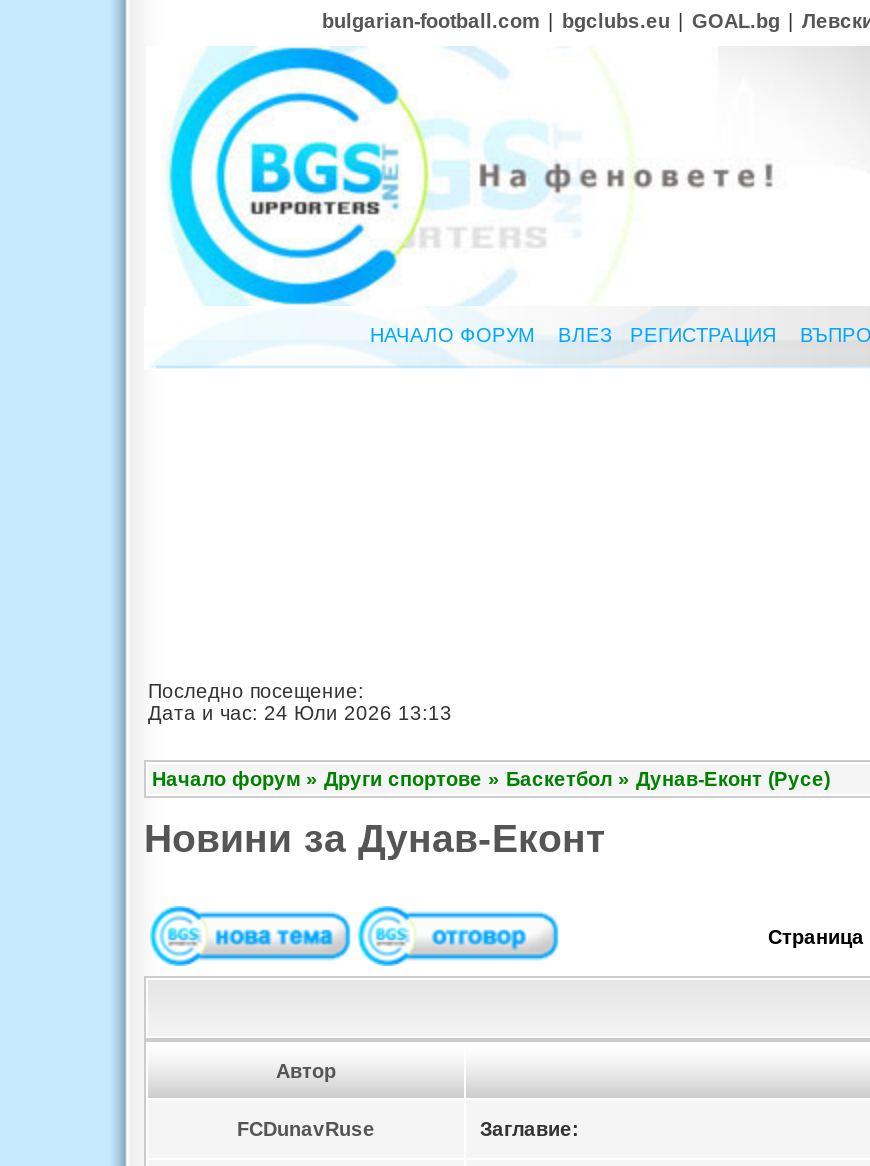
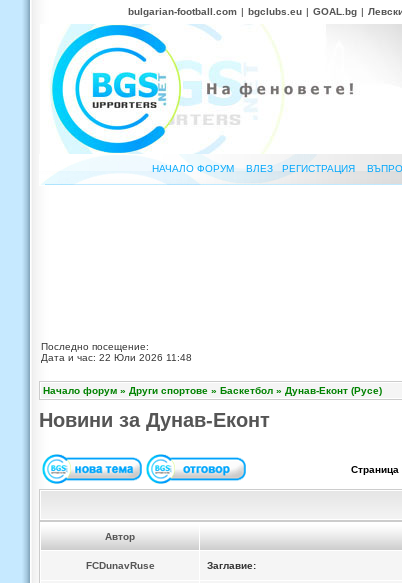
[148,702,452,724] Дата и час: 24 Юли 2026 13:13 -> [41,352,192,363] Дата и час: 22 Юли 2026 11:48

